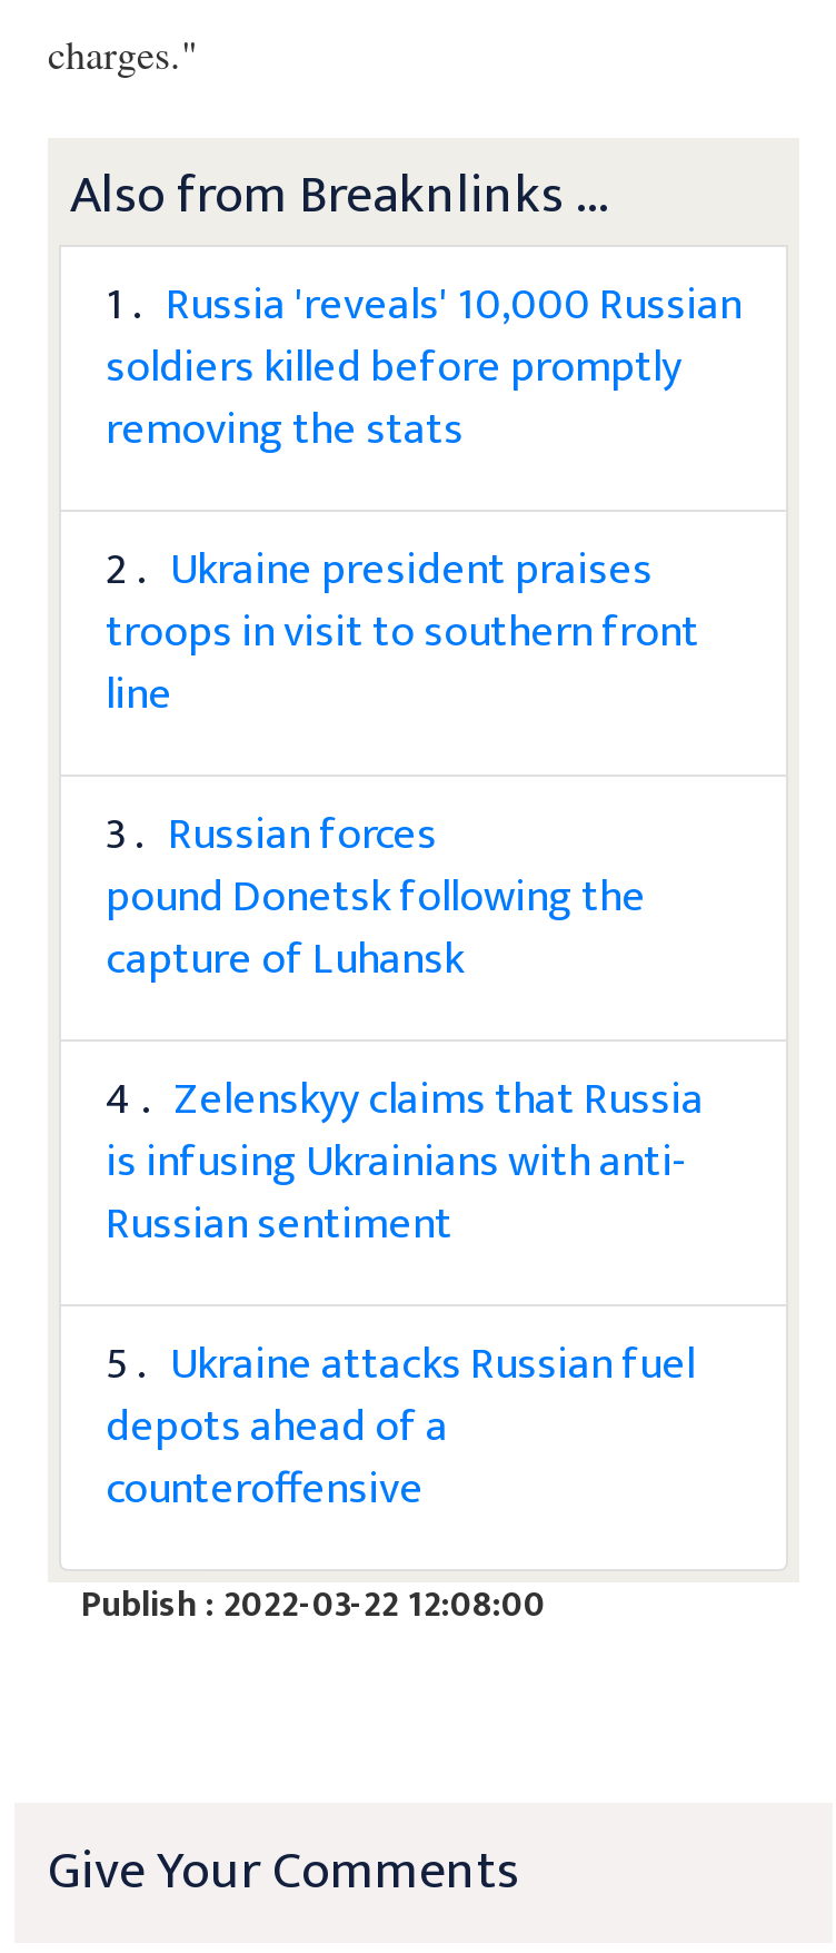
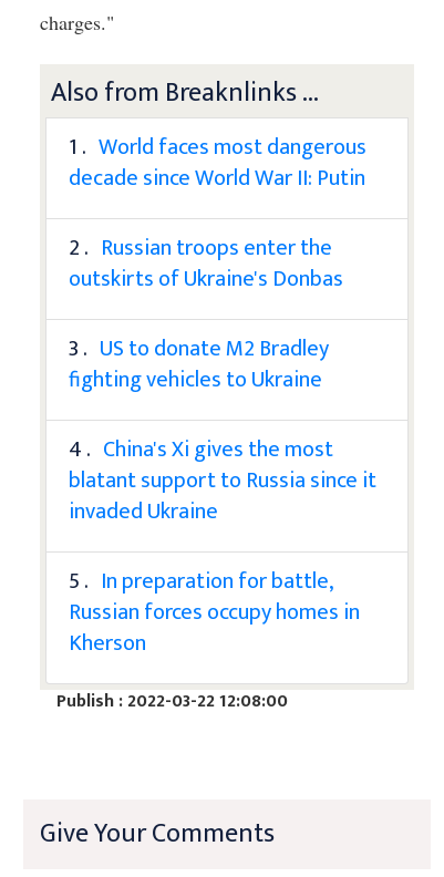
[106,268,742,468] 1 . Russia 'reveals' 10,000 Russian | soldiers killed before promptly | removing the stats -> [69,129,366,197] 1 . World faces most dangerous | decade since World War II: Putin
[106,533,699,733] 2 . Ukraine president praises | troops in visit to southern front | line -> [69,230,343,298] 2 . Russian troops enter the | outskirts of Ukraine's Donbas
[106,797,646,998] 3 . Russian forces | pound Donetsk following the | capture of Luhansk -> [69,330,329,399] 3 . US to donate M2 Bradley | fighting vehicles to Ukraine
[106,1062,704,1263] 4 . Zelenskyy claims that Russia | is infusing Ukrainians with anti- | Russian sentiment -> [69,431,376,531] 4 . China's Xi gives the most | blatant support to Russia since it | invaded Ukraine
[106,1327,695,1527] 5 . Ukraine attacks Russian fuel | depots ahead of a | counteroffensive -> [69,563,360,663] 5 . In preparation for battle, | Russian forces occupy homes in | Kherson

